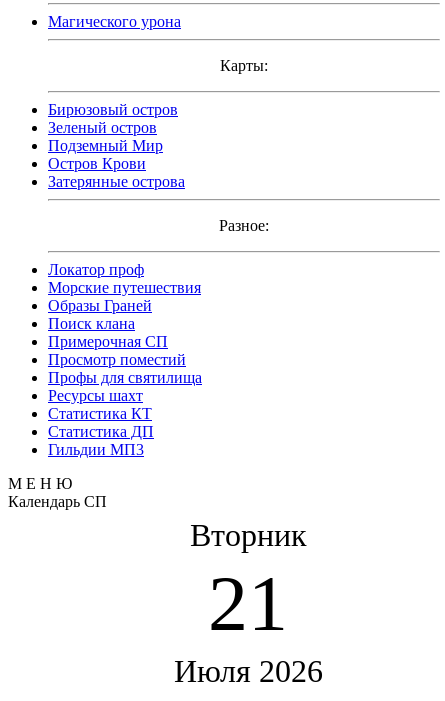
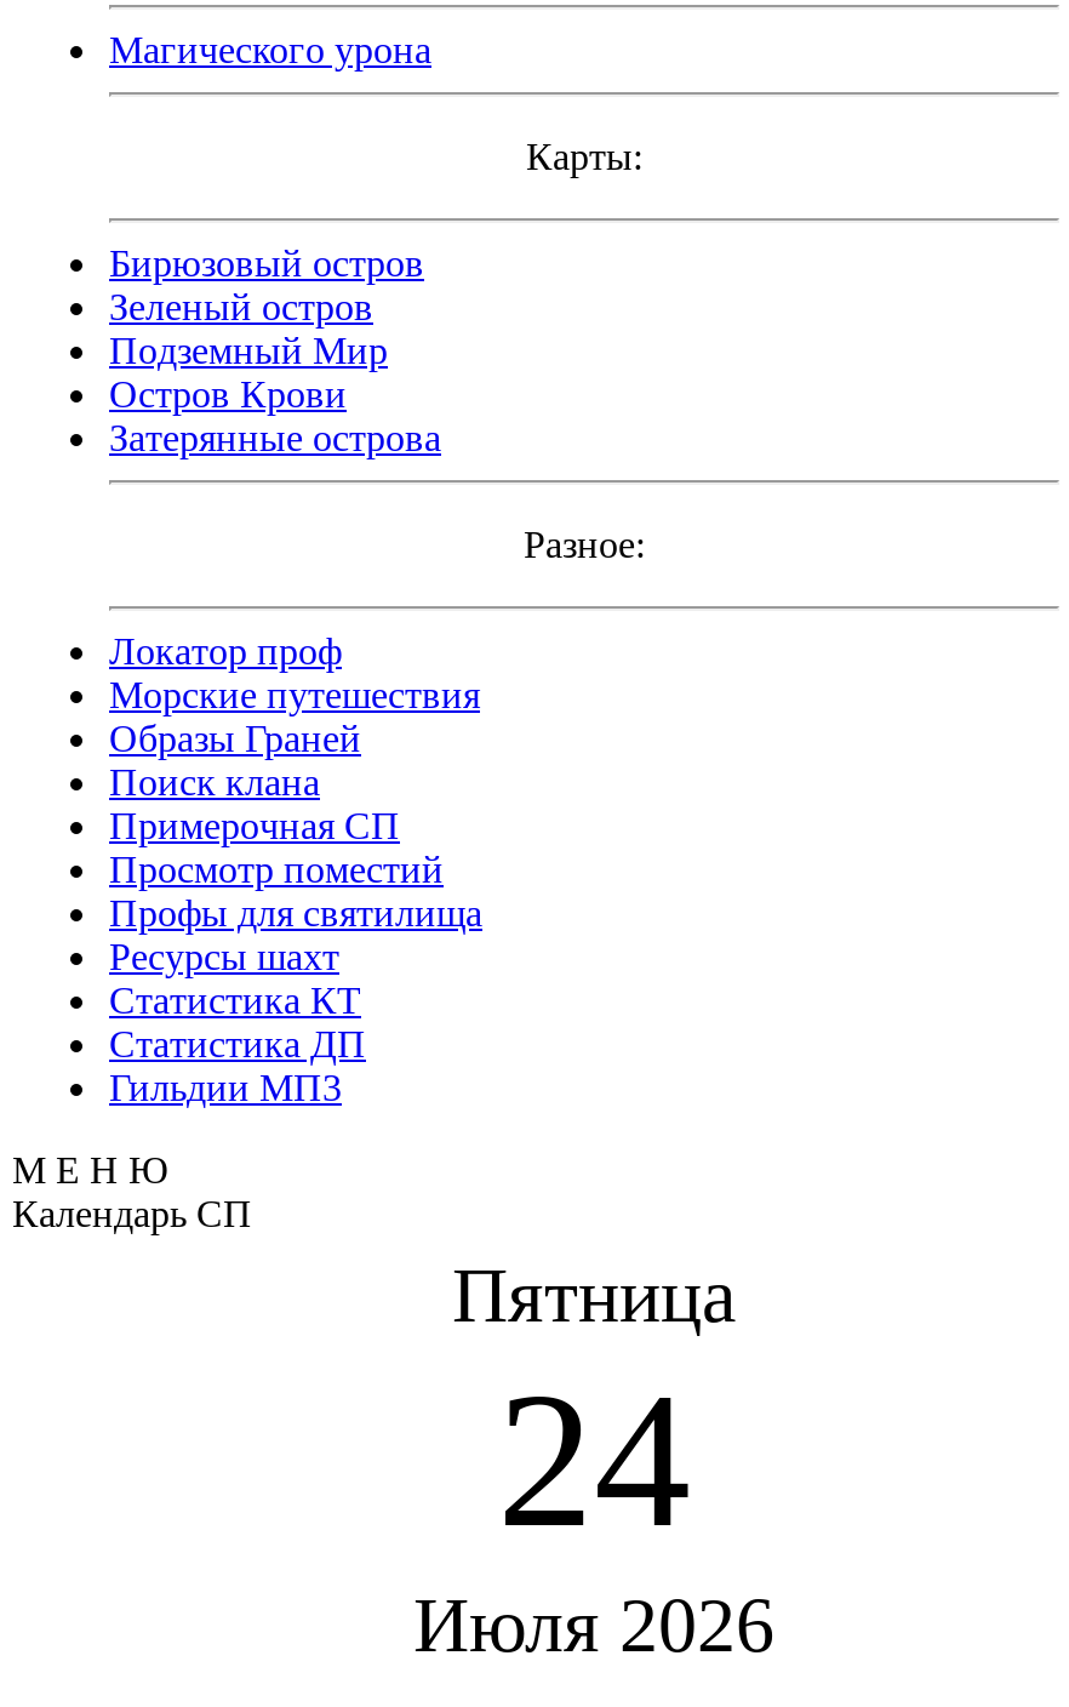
[189,517,306,647] Вторник | 21 -> [452,1251,736,1566] Пятница | 24

